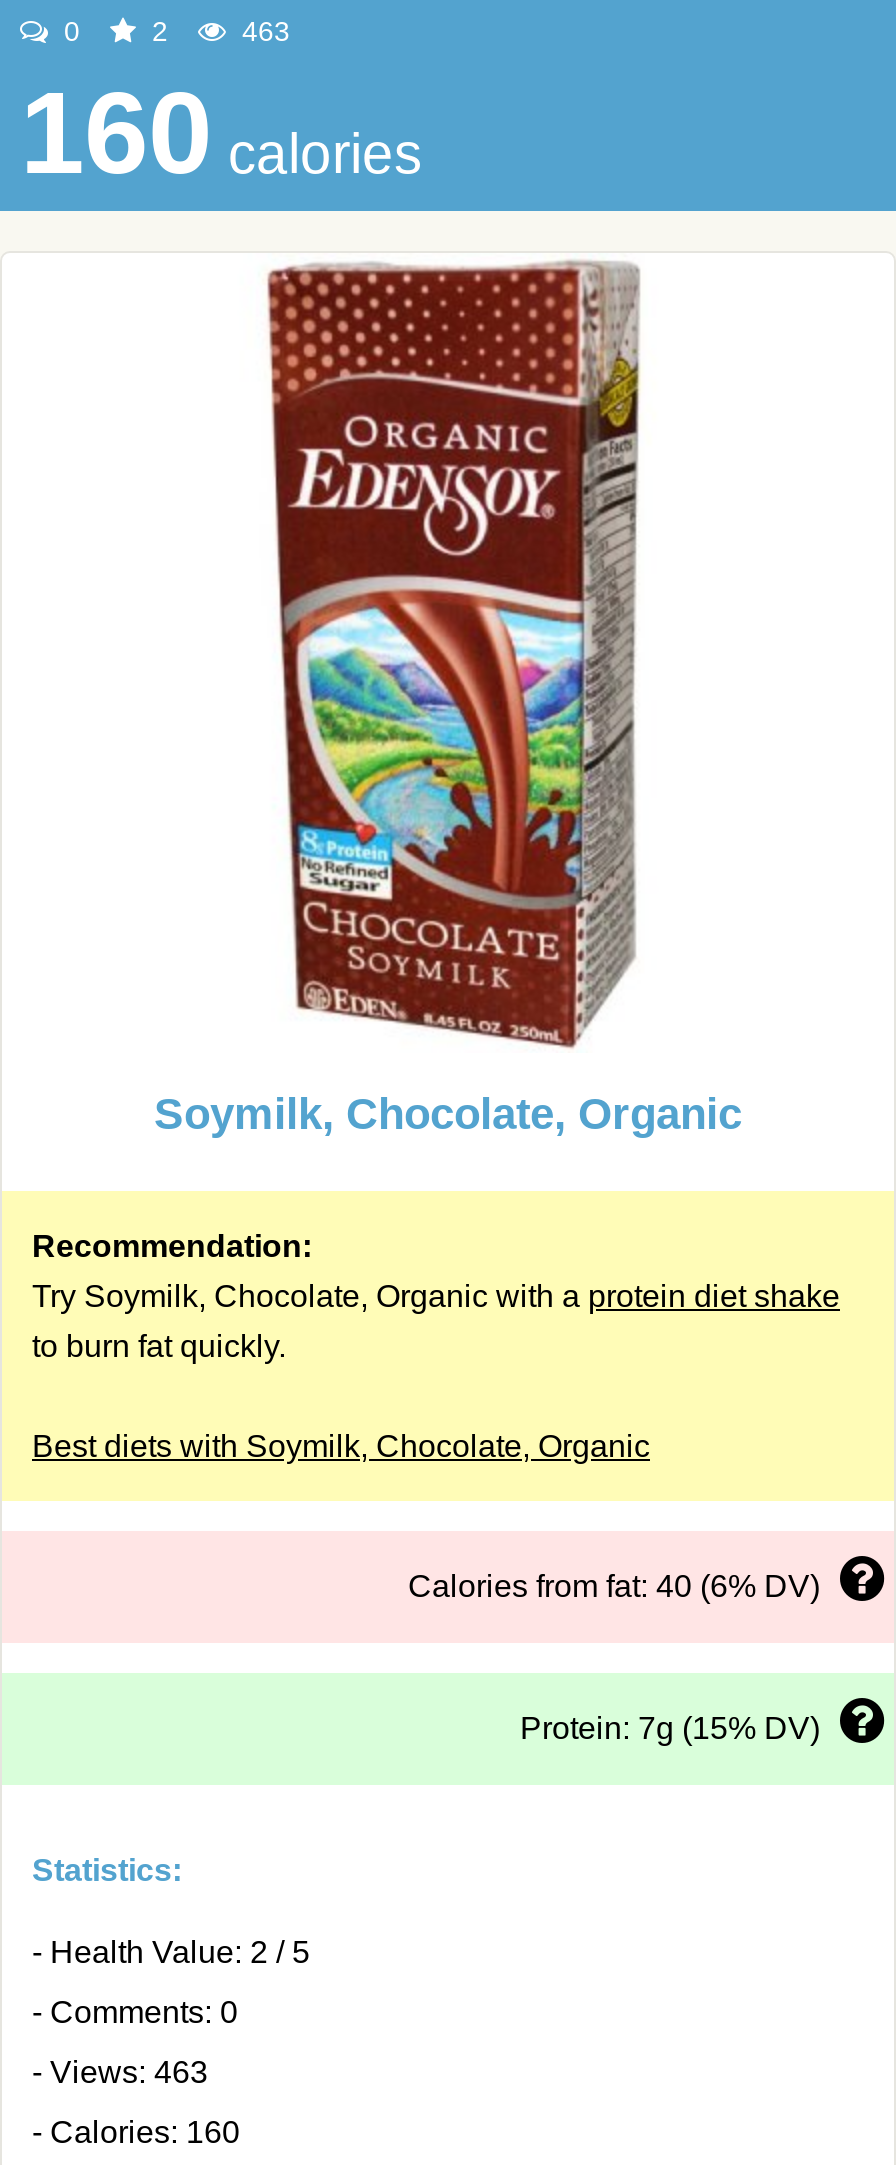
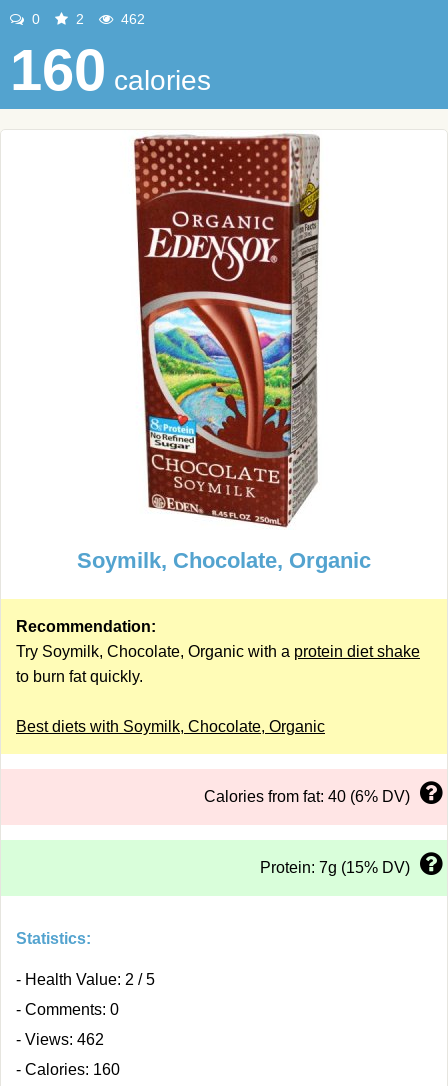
[234,15,290,47] 463 -> [117,11,145,27] 462
[32,2055,208,2089] - Views: 463 -> [16,1031,104,1048] - Views: 462

